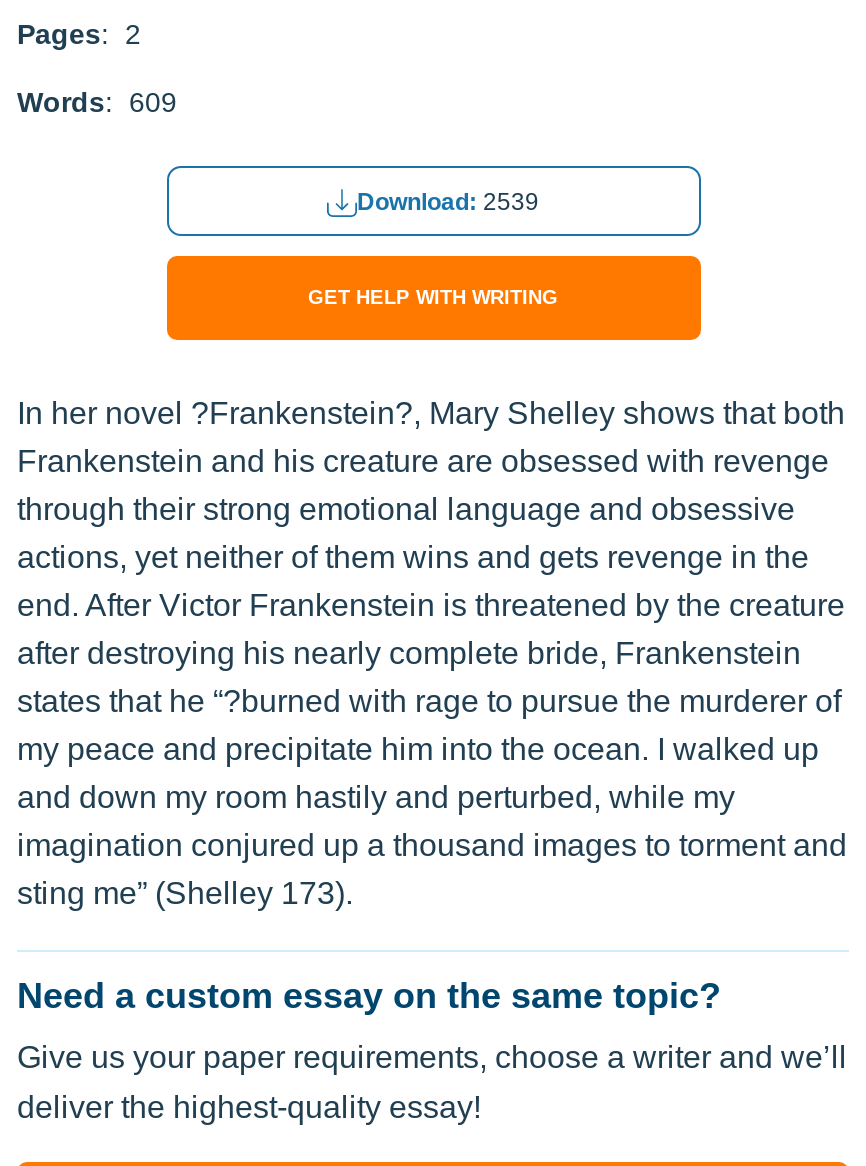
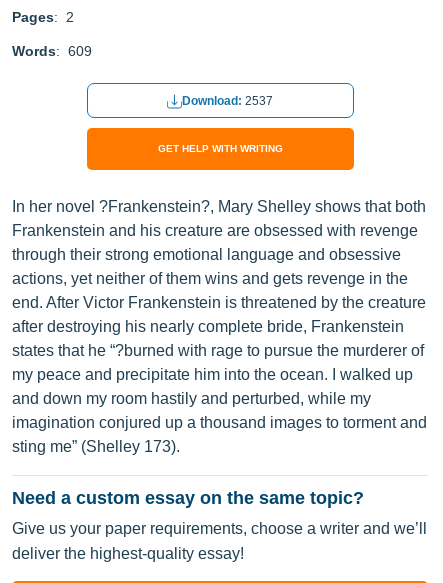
[357,189,539,217] Download: 2539 -> [182,94,273,108] Download: 2537

